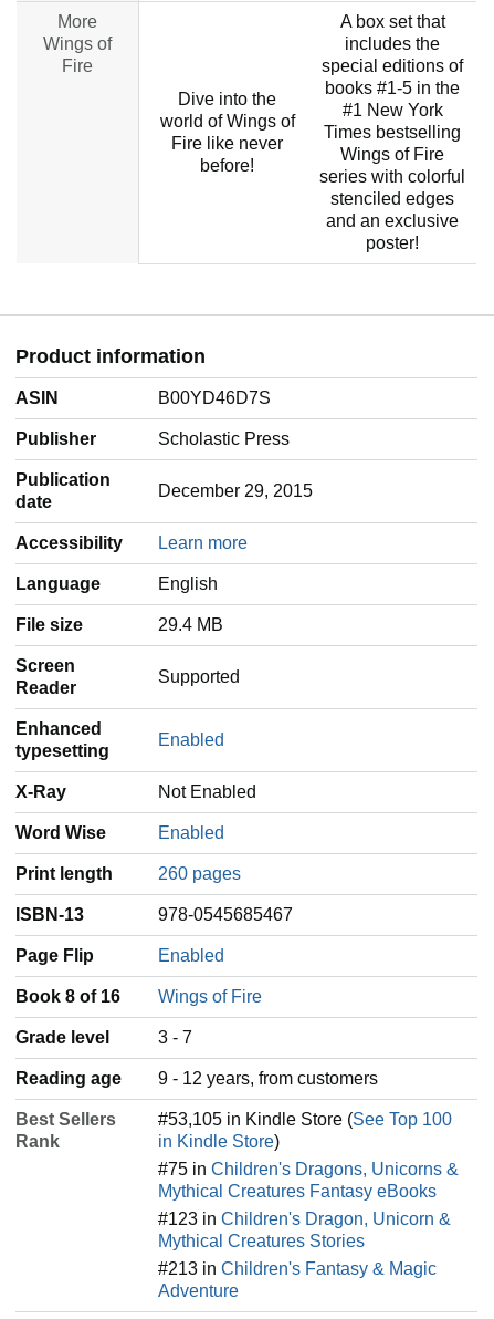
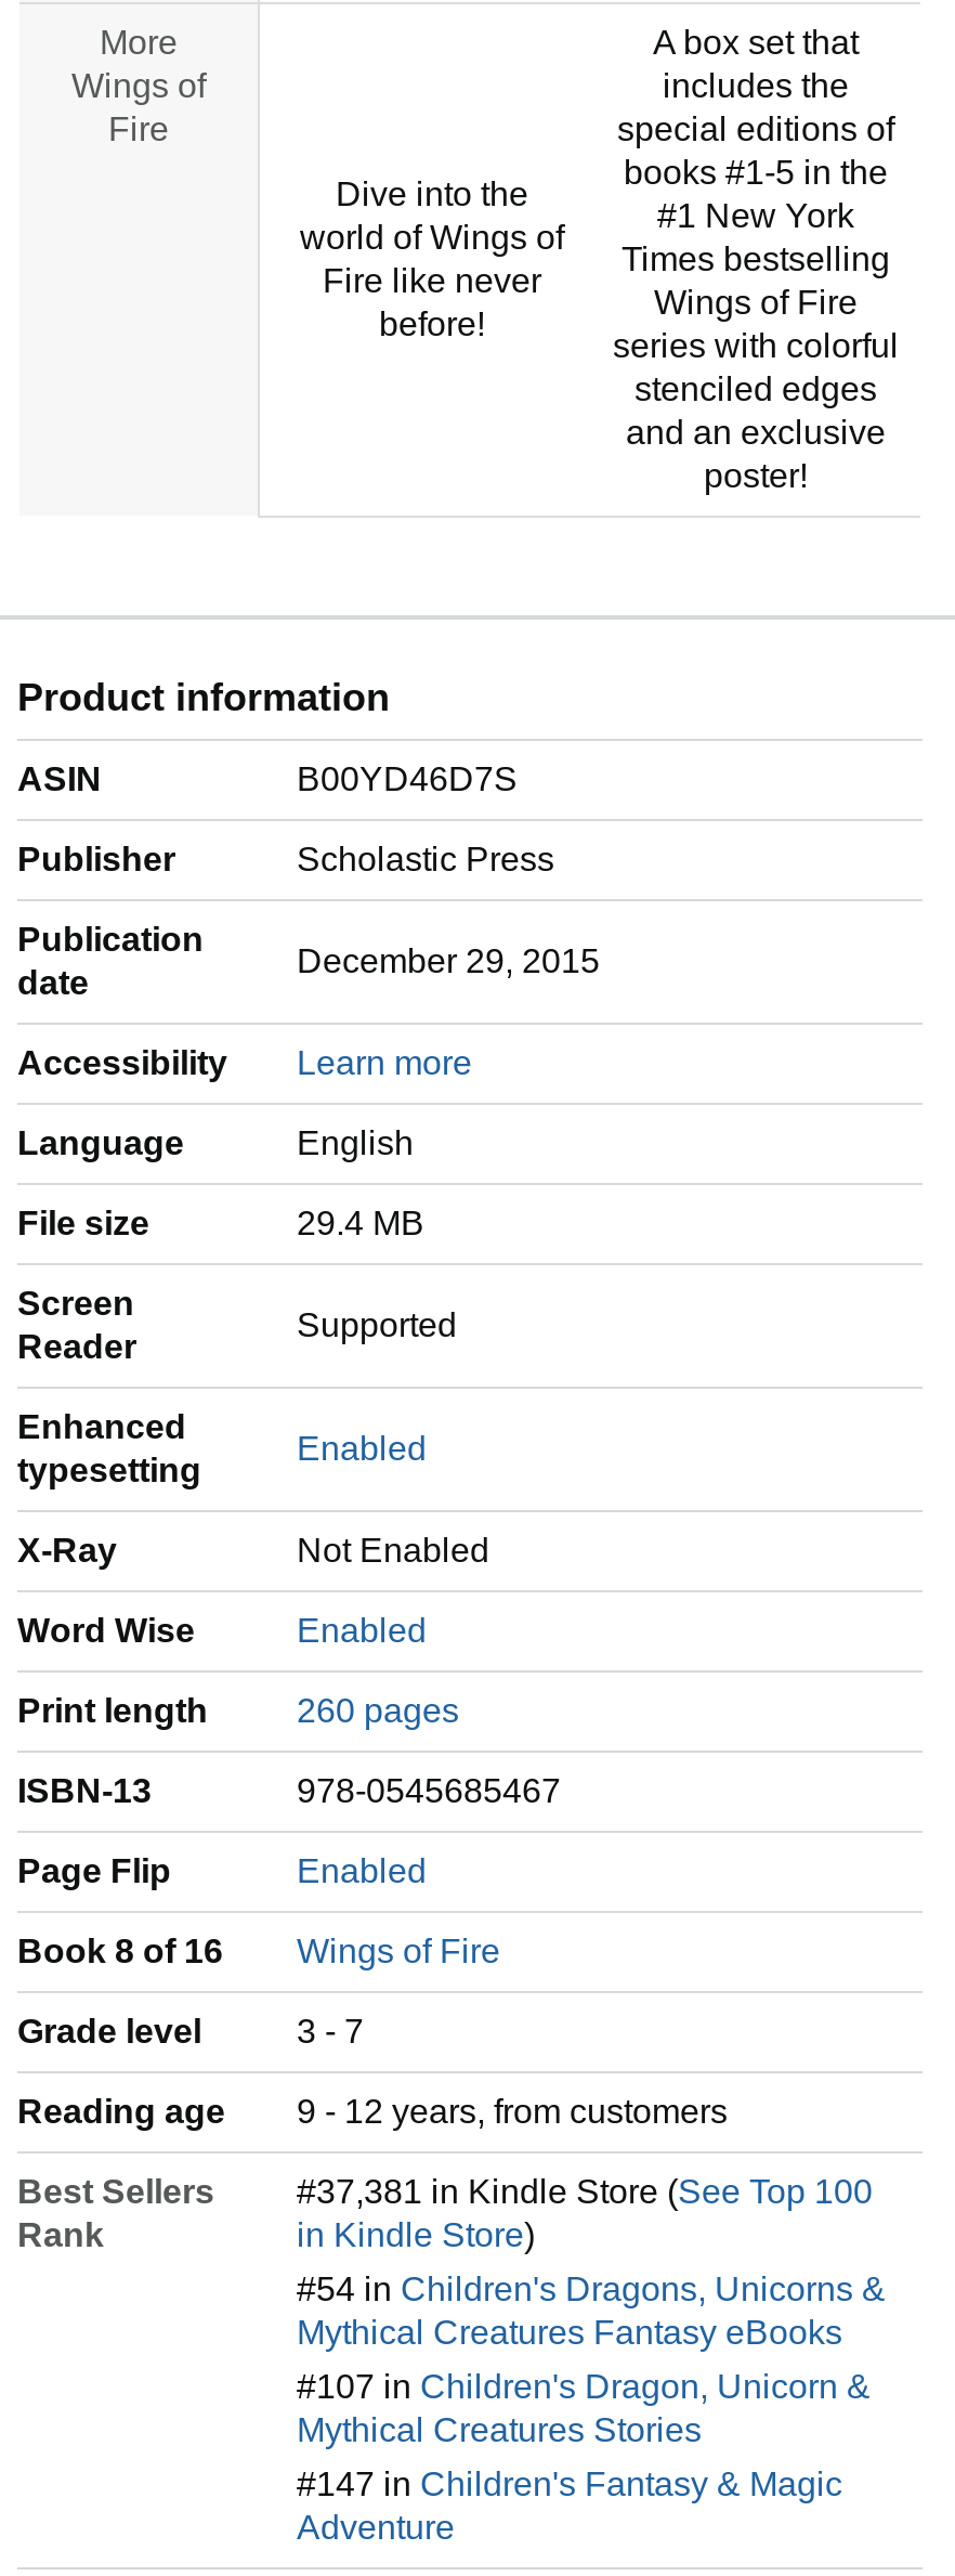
[158,1110,452,1129] #53,105 in Kindle Store (See Top 100 -> [297,2174,873,2211] #37,381 in Kindle Store (See Top 100
[158,1160,459,1179] #75 in Children's Dragons, Unicorns & -> [297,2271,886,2308] #54 in Children's Dragons, Unicorns &
[158,1210,451,1229] #123 in Children's Dragon, Unicorn & -> [297,2369,871,2405] #107 in Children's Dragon, Unicorn &
[158,1260,437,1278] #213 in Children's Fantasy & Magic -> [297,2466,842,2503] #147 in Children's Fantasy & Magic

